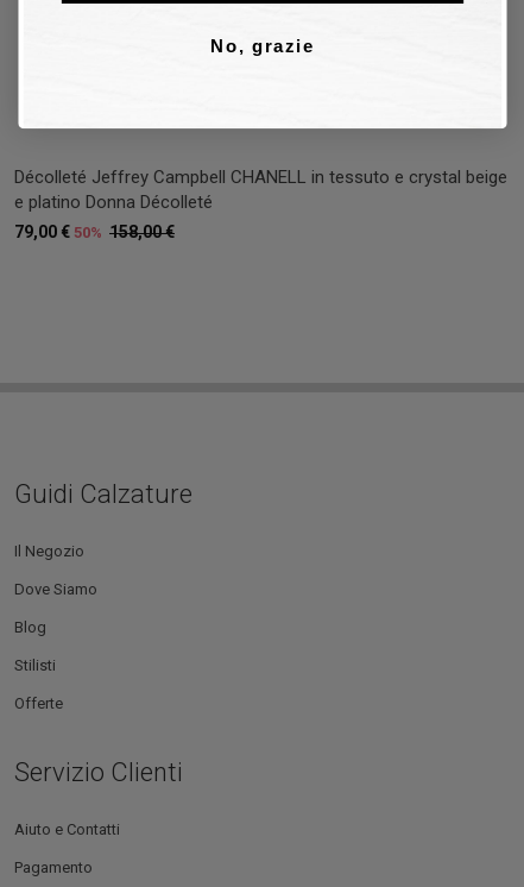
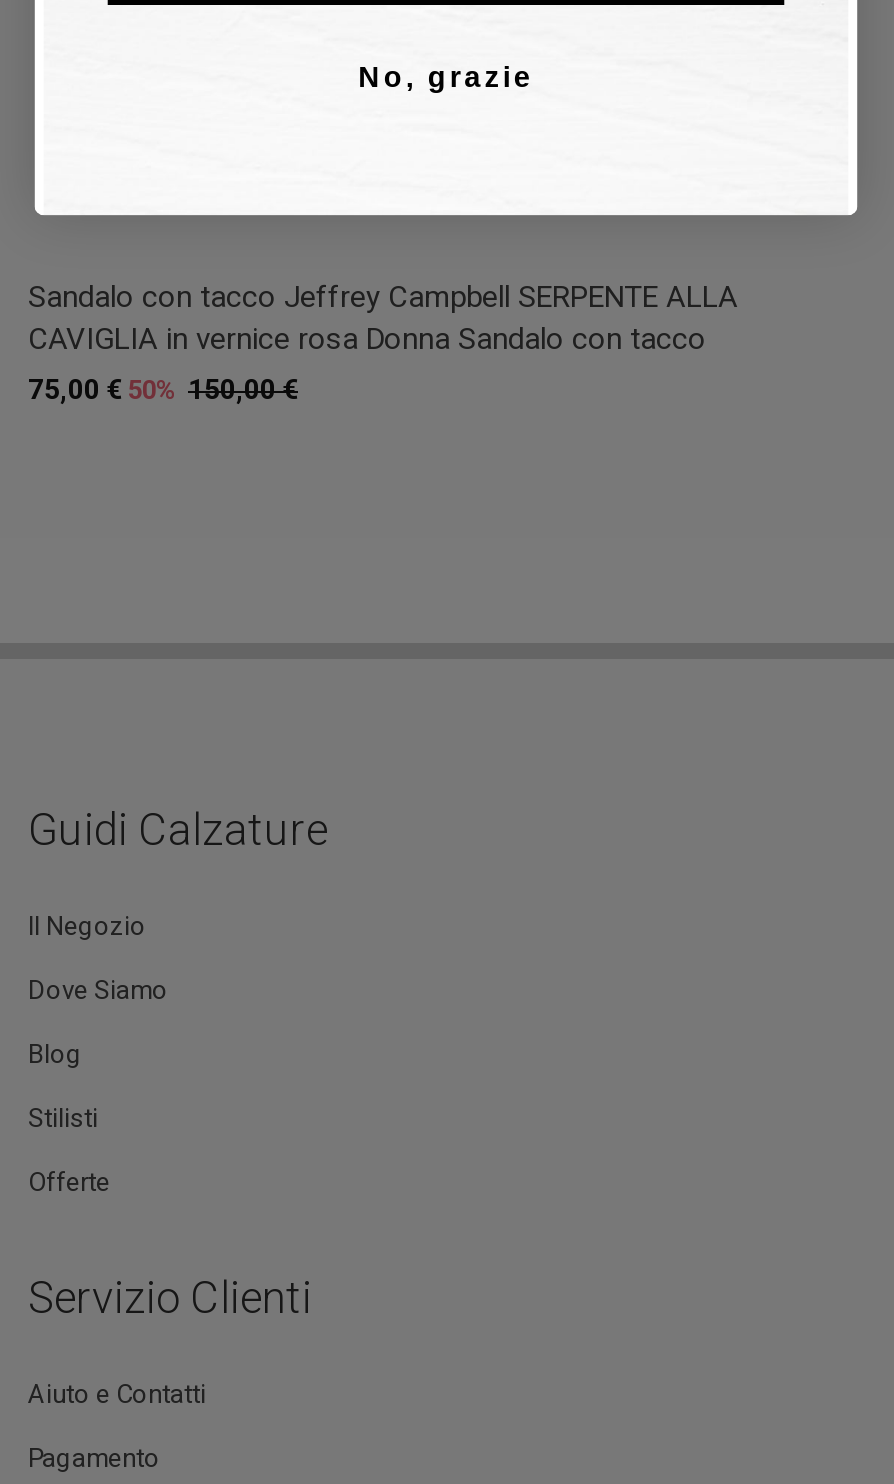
[14,167,507,241] Décolleté Jeffrey Campbell CHANELL in tessuto e crystal beige | e platino Donna Décolleté | 158,00 € | 79,00 €50% -> [28,279,738,405] Sandalo con tacco Jeffrey Campbell SERPENTE ALLA | CAVIGLIA in vernice rosa Donna Sandalo con tacco | 150,00 € | 75,00 €50%

